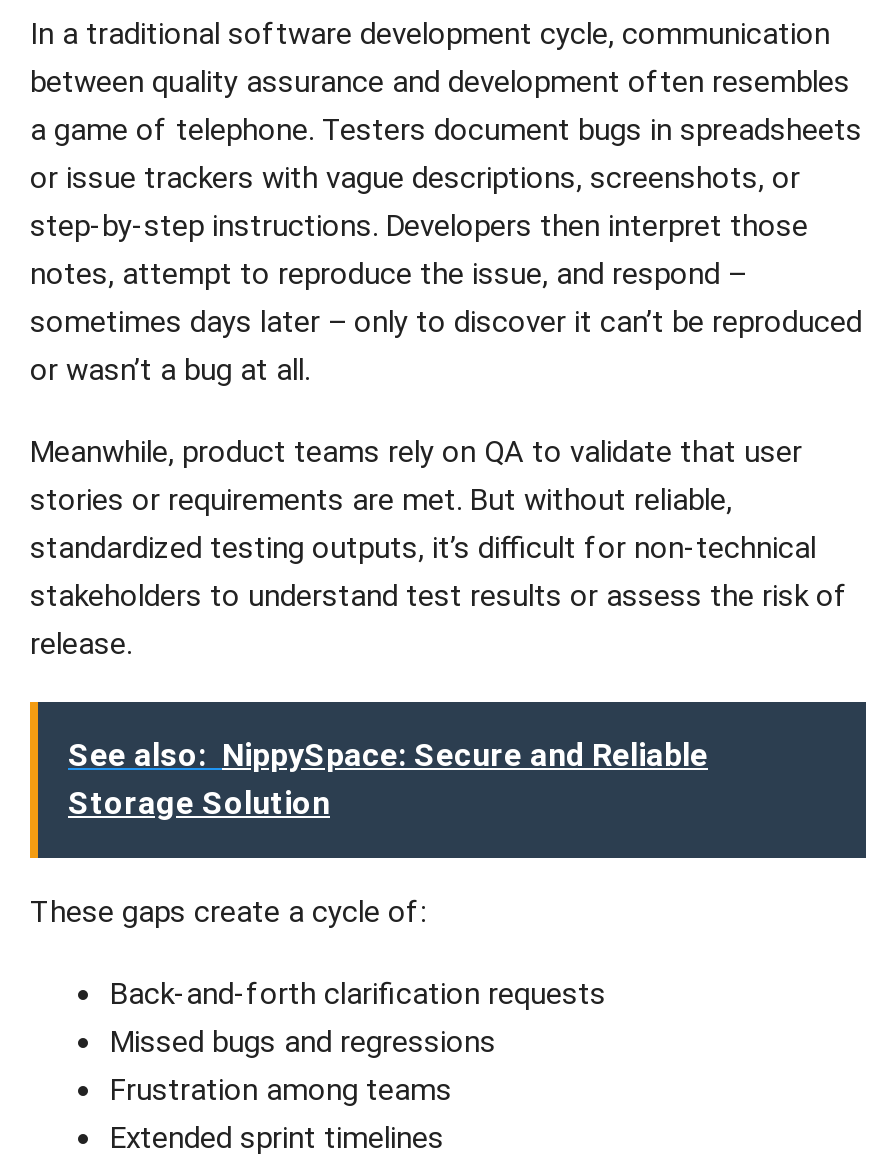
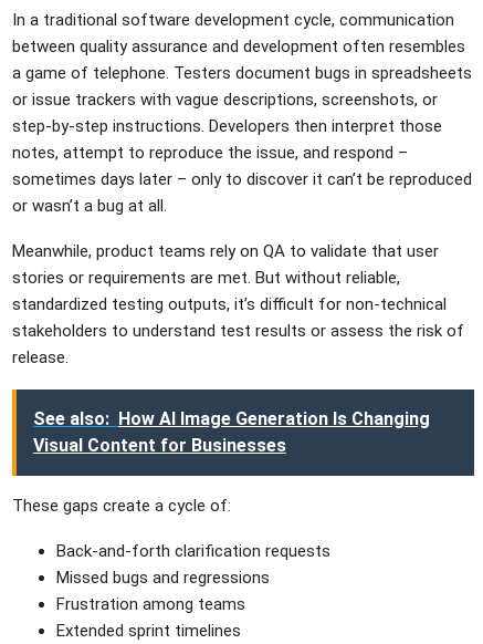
[68,735,708,821] See also: NippySpace: Secure and Reliable | Storage Solution -> [33,408,430,455] See also: How AI Image Generation Is Changing | Visual Content for Businesses

